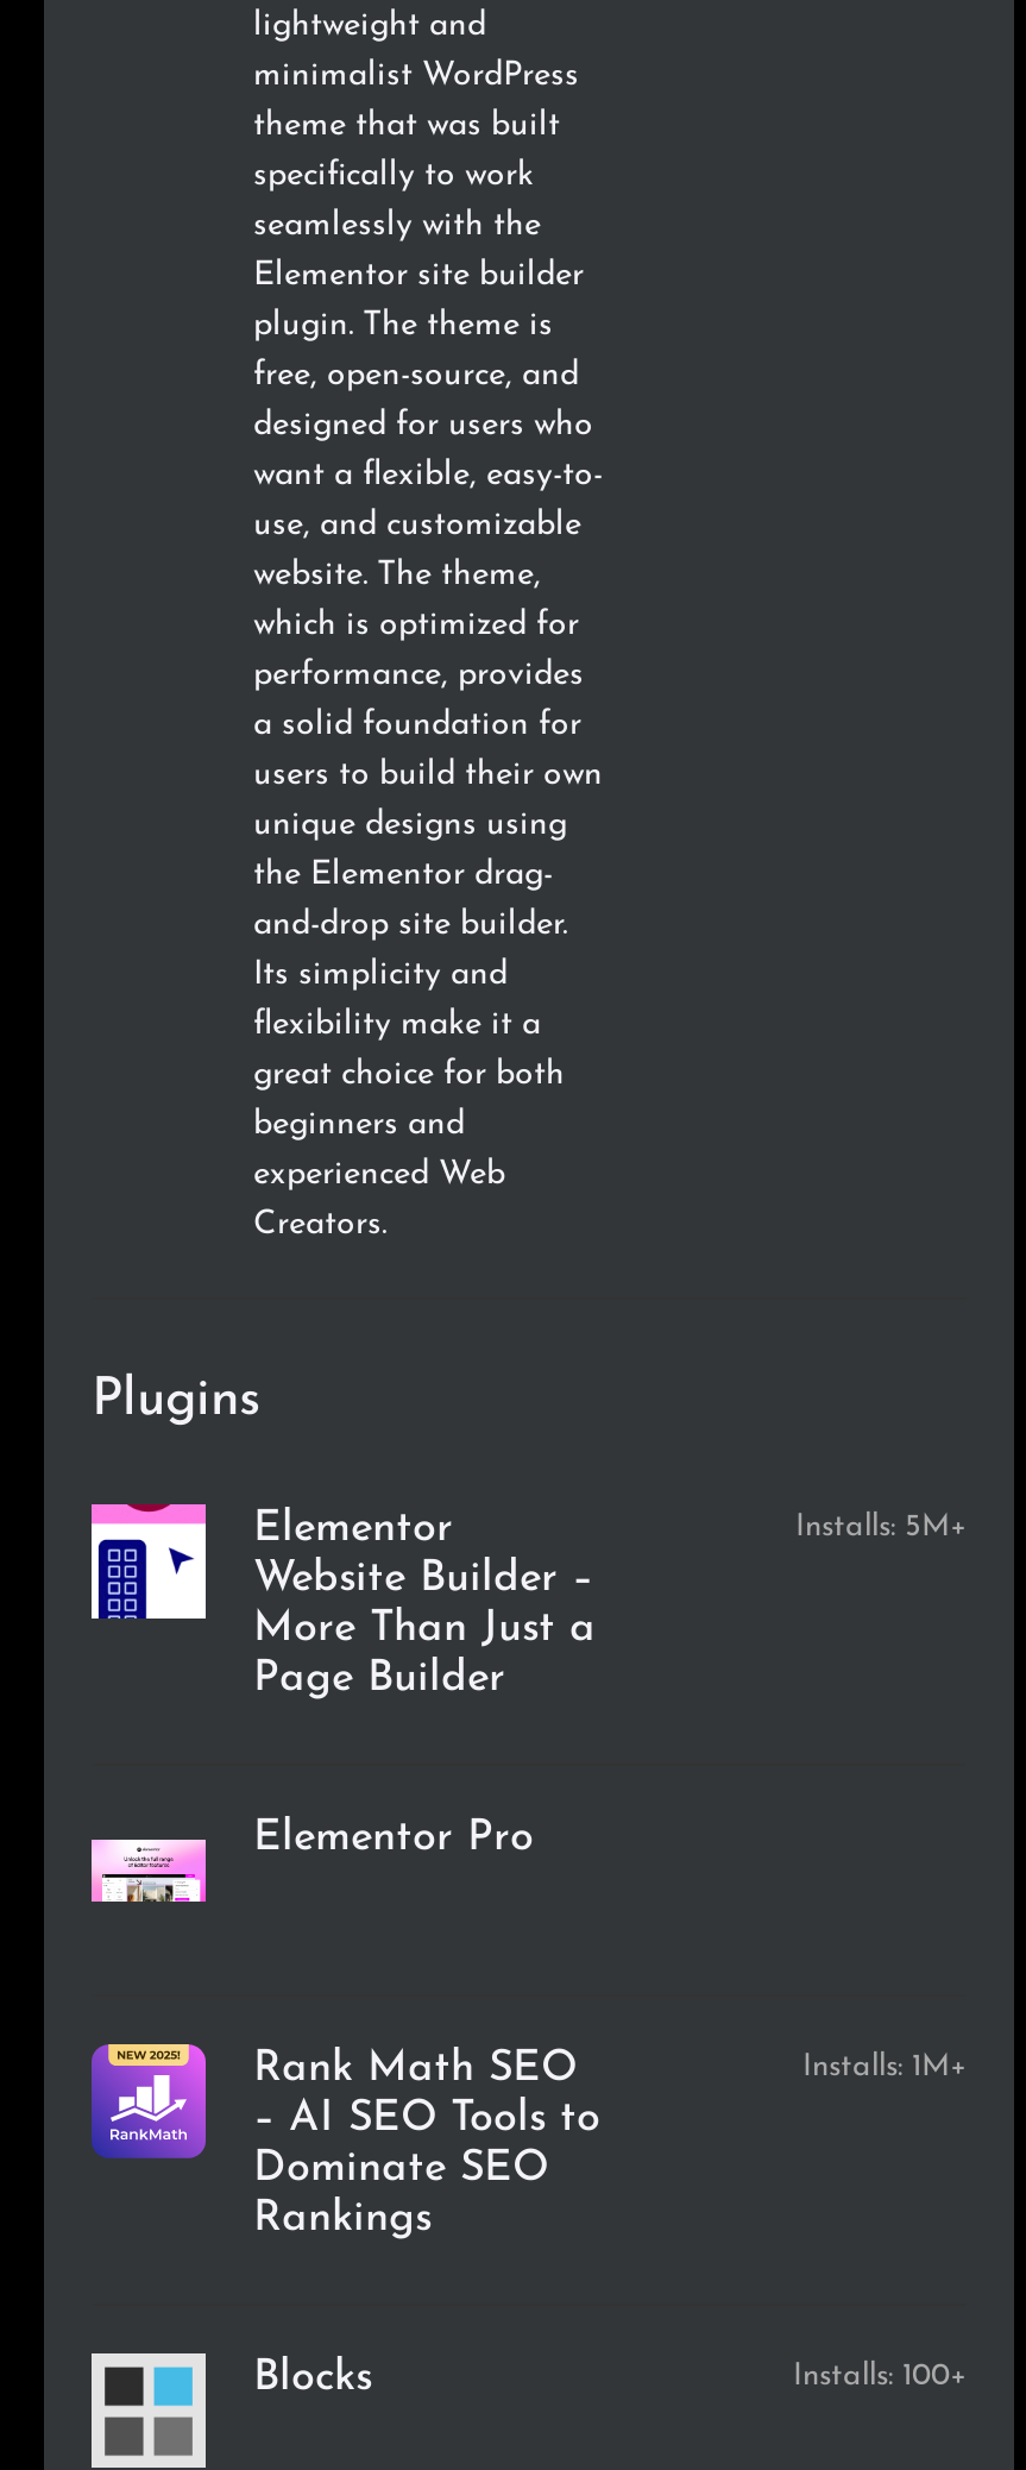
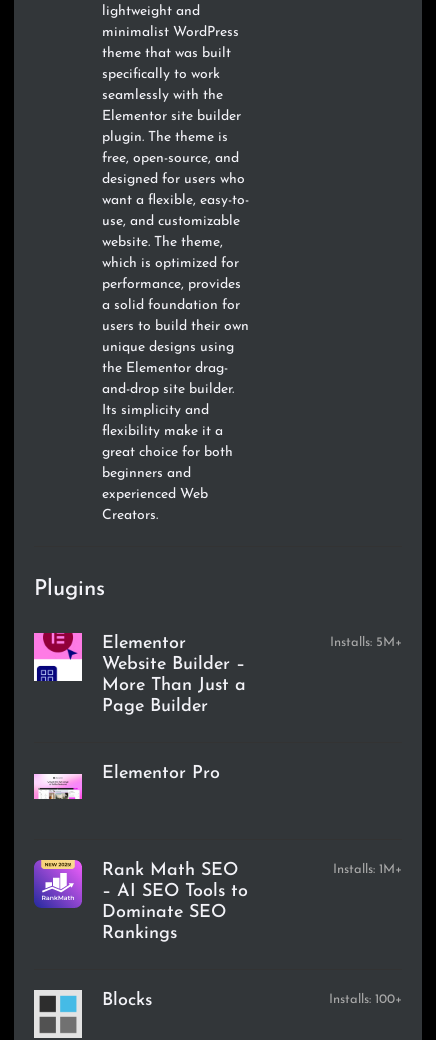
[89,1501,208,1591] [image] -> [33,632,83,669] [image]

